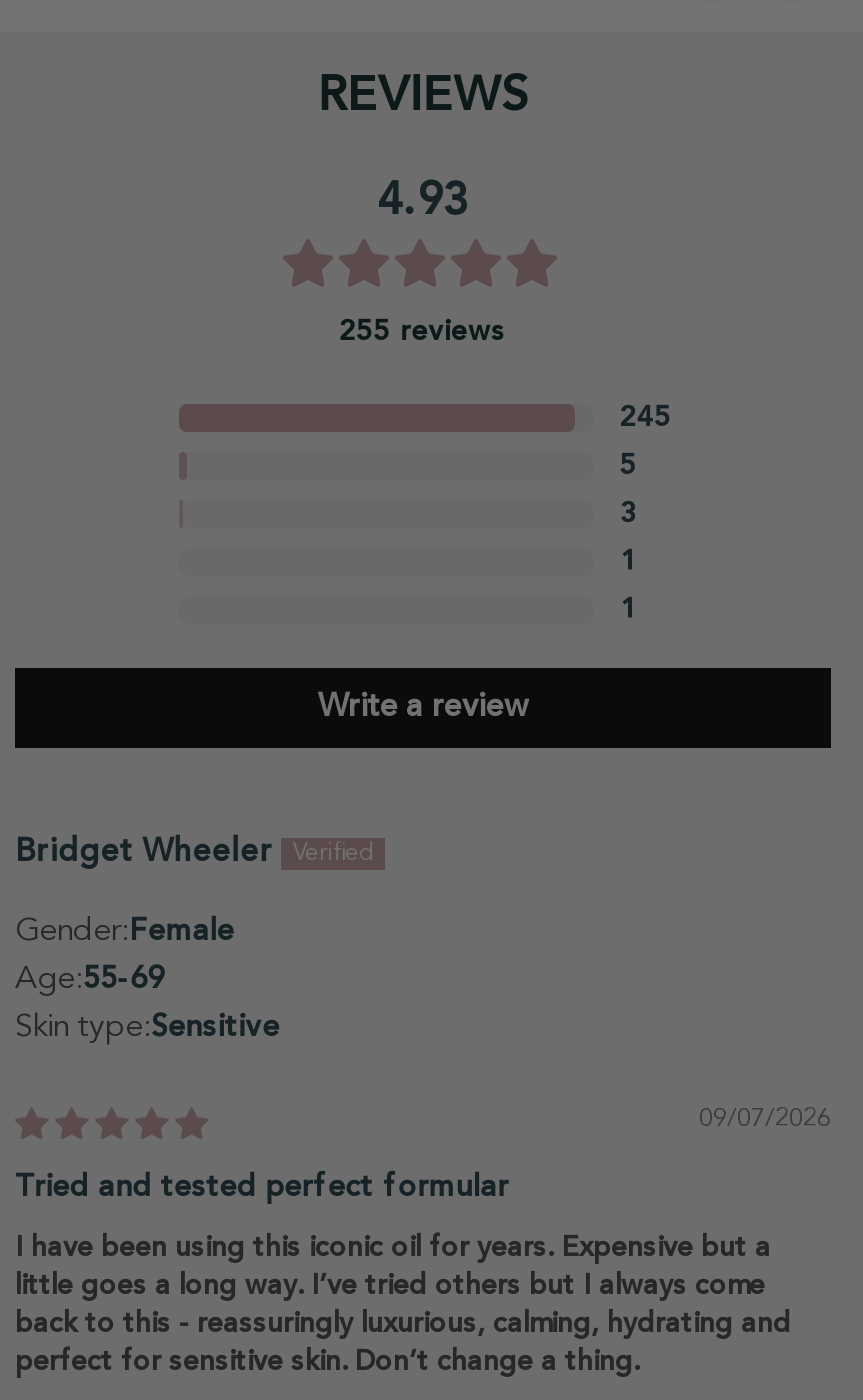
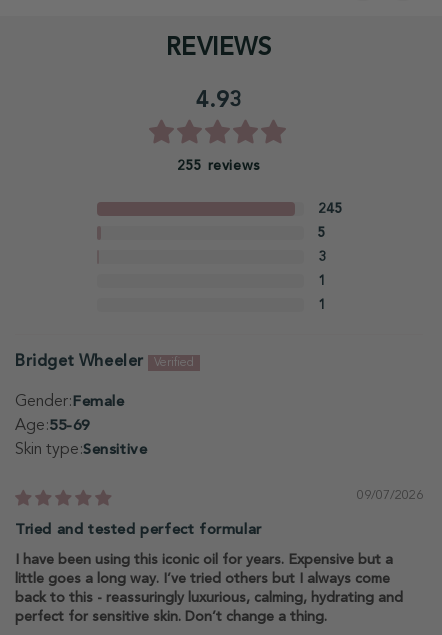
[318,691,528,723] Write a review -> none

